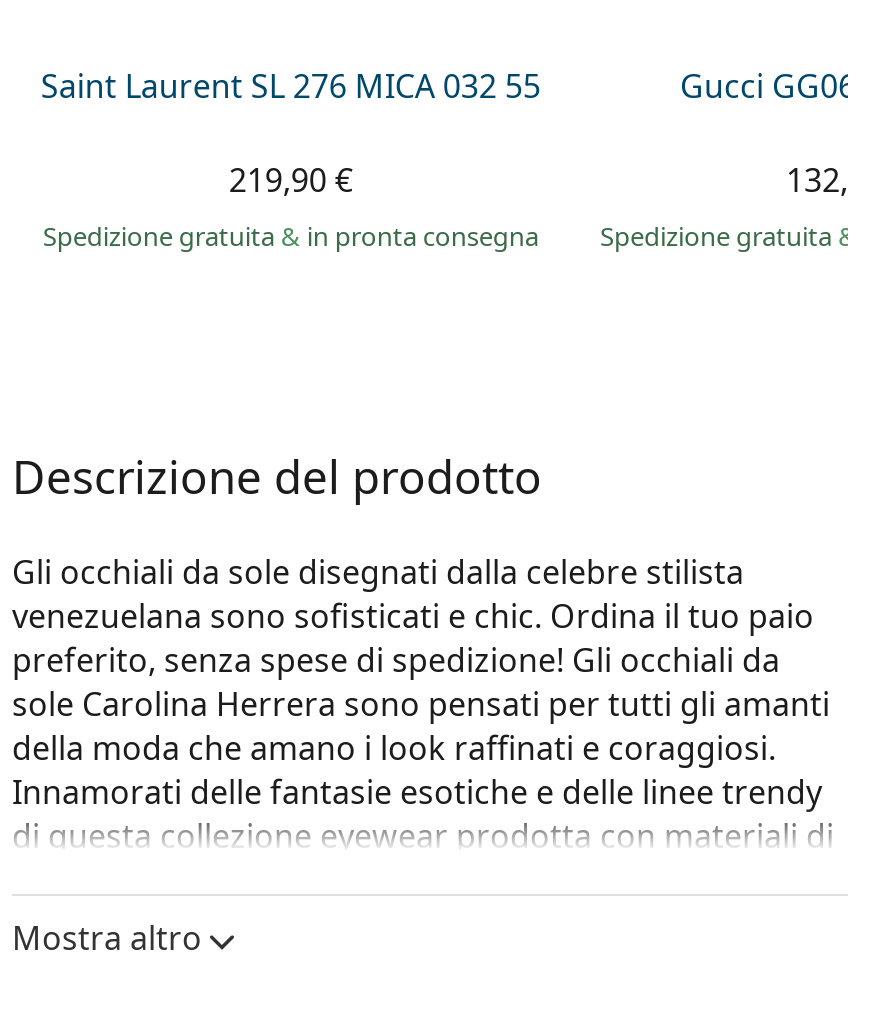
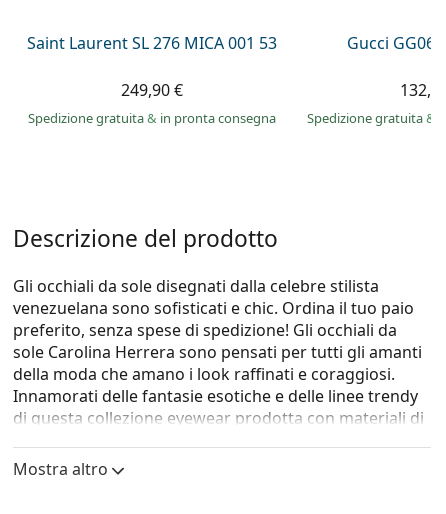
[41,64,541,108] Saint Laurent SL 276 MICA 032 55 -> [27,32,277,54] Saint Laurent SL 276 MICA 001 53
[229,158,353,202] 219,90 € -> [121,79,183,101] 249,90 €

